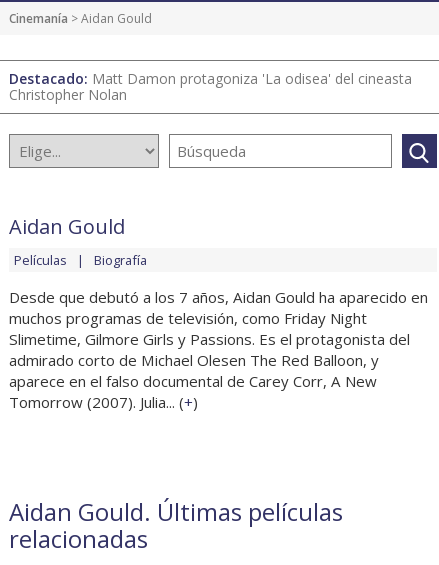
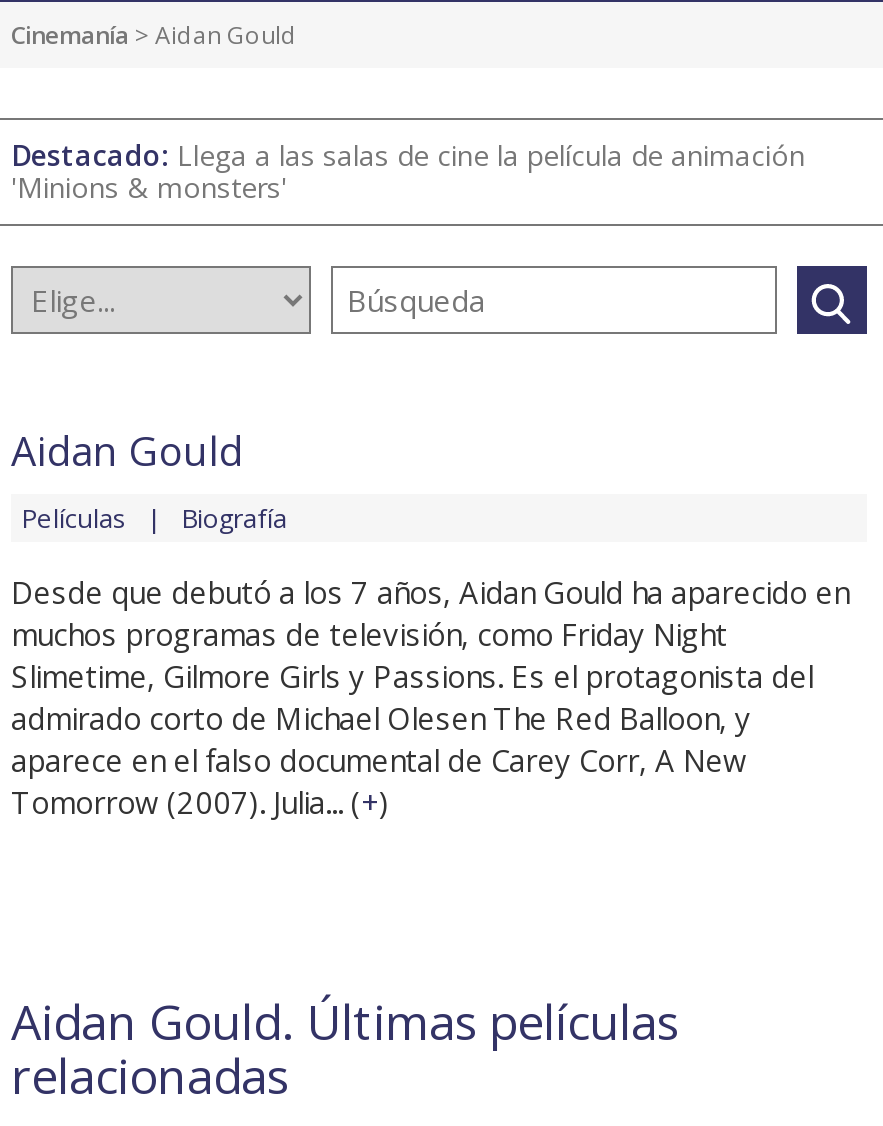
[9,69,412,104] Destacado: Matt Damon protagoniza 'La odisea' del cineasta | Christopher Nolan -> [11,136,805,206] Destacado: Llega a las salas de cine la película de animación | 'Minions & monsters'

